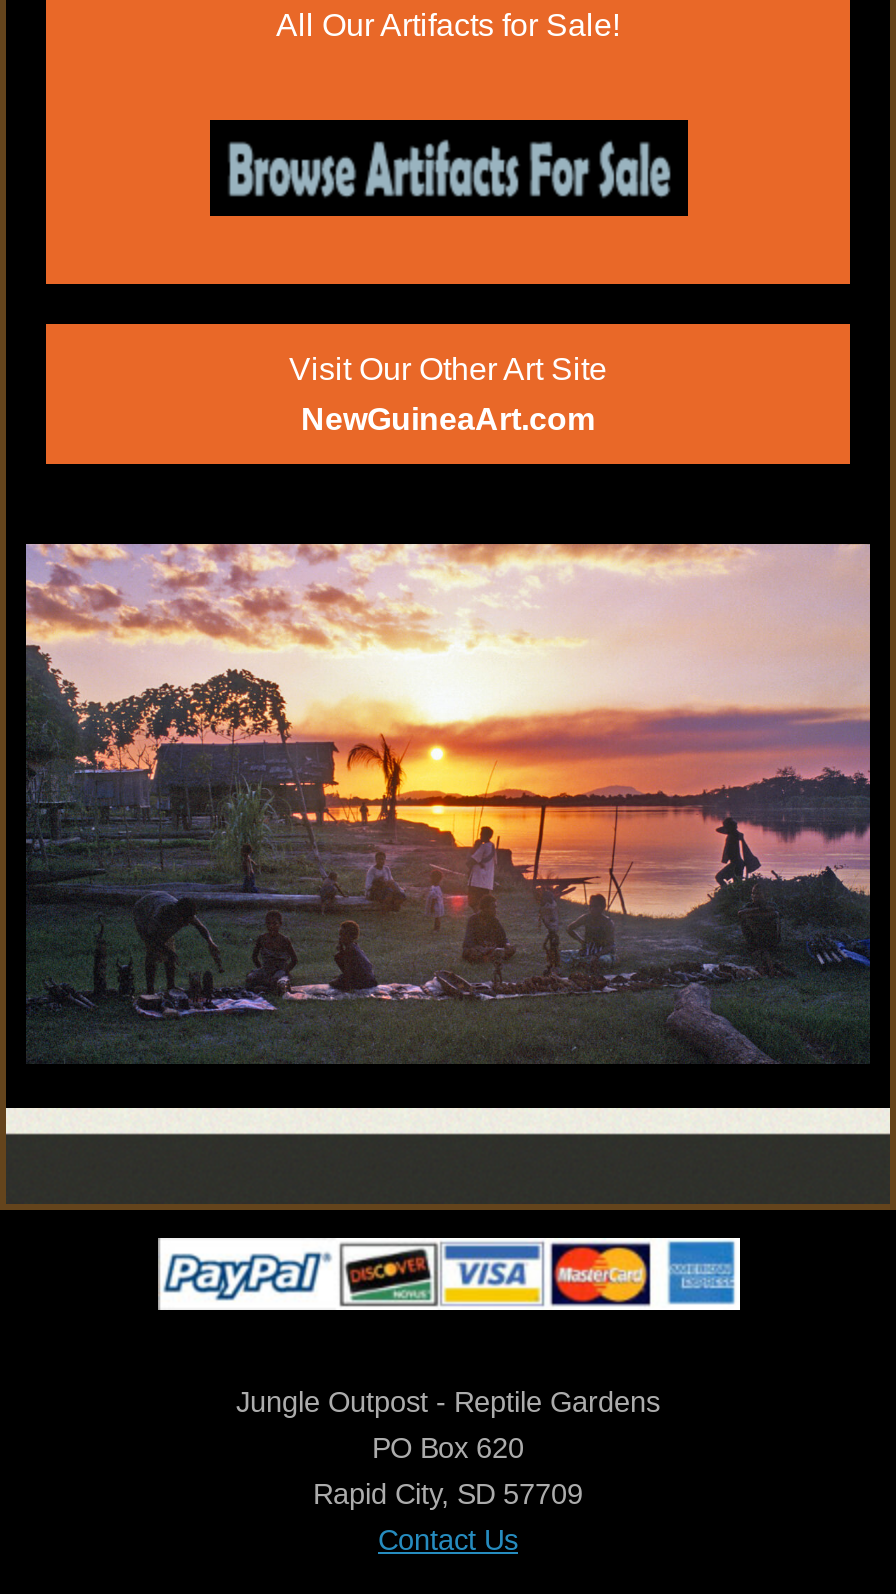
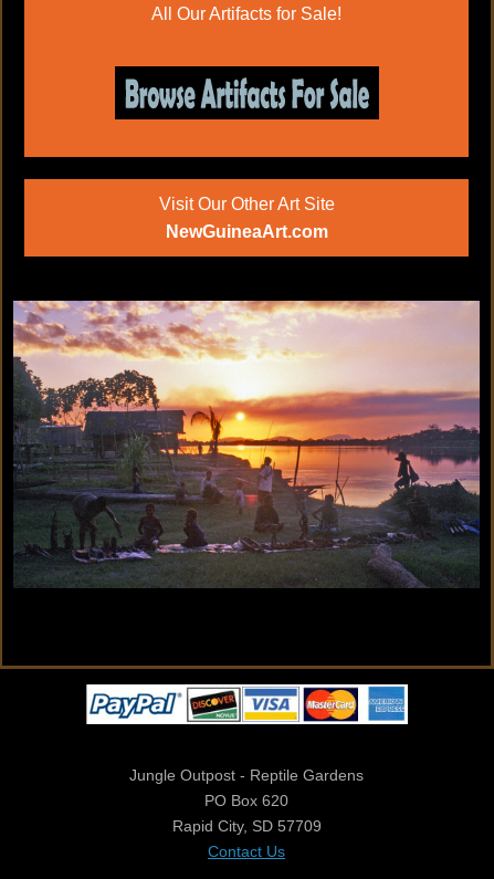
[6,1106,890,1202] [image] -> none

